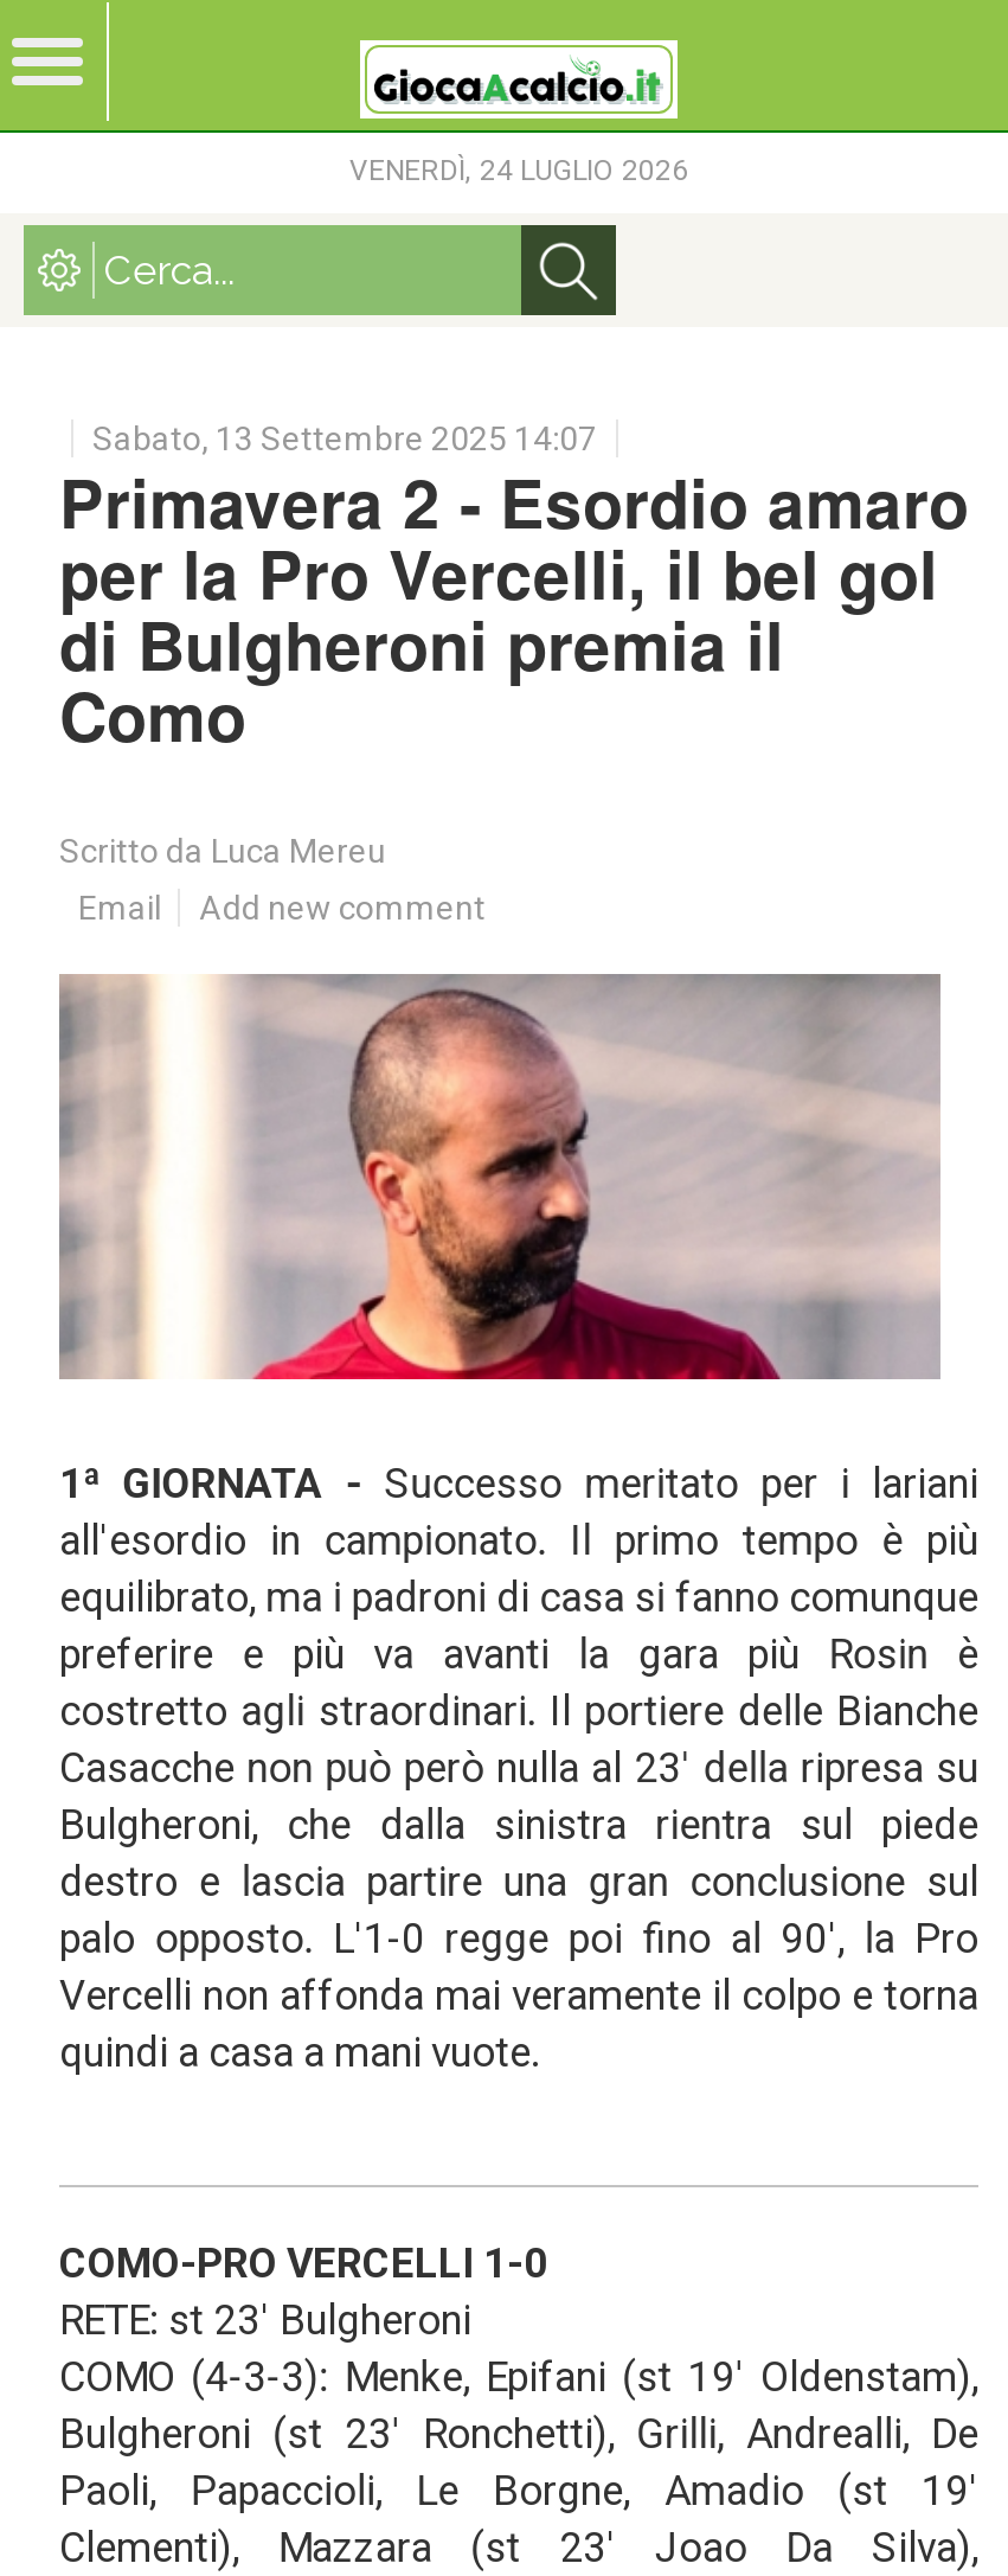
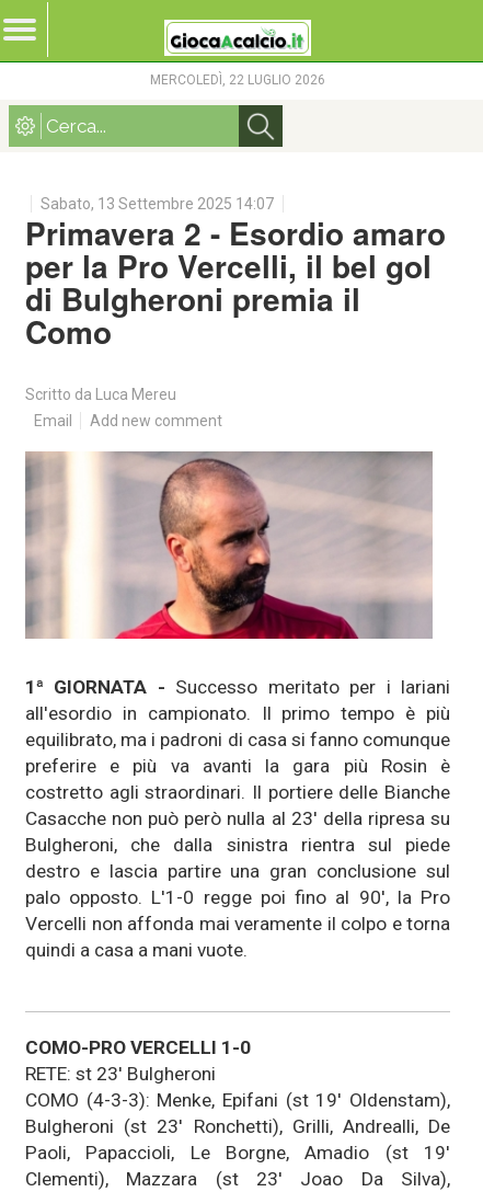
[349,154,688,187] VENERDÌ, 24 LUGLIO 2026 -> [150,72,325,88] MERCOLEDÌ, 22 LUGLIO 2026

